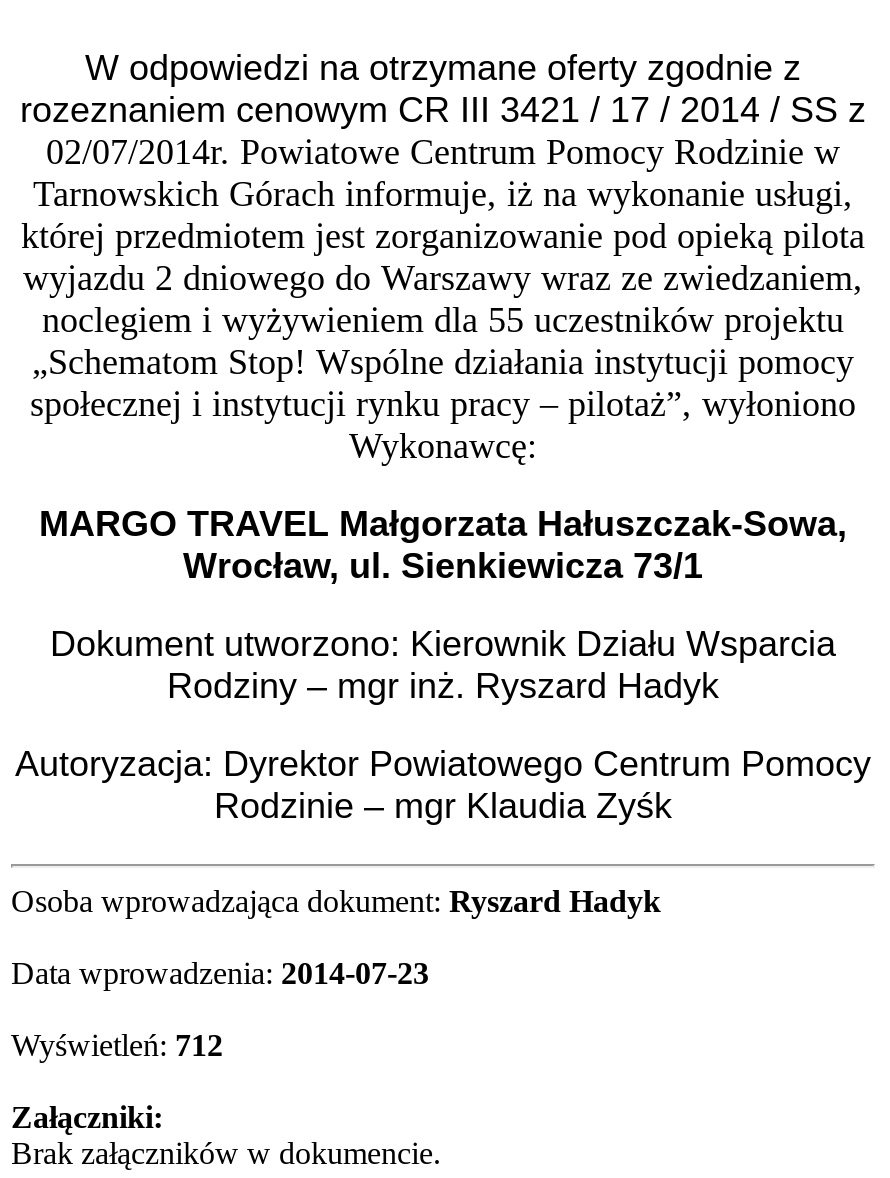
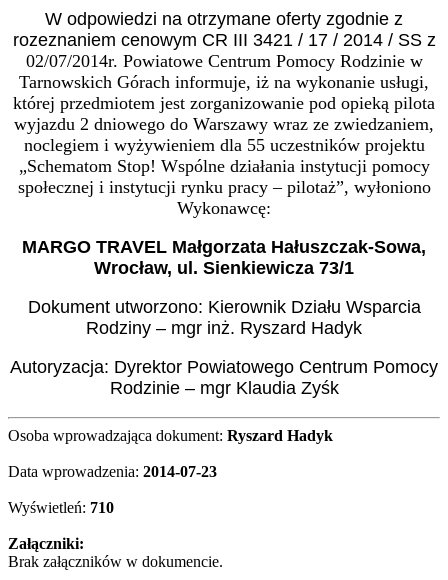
[11,1028,223,1062] Wyświetleń: 712 -> [8,499,114,516] Wyświetleń: 710

